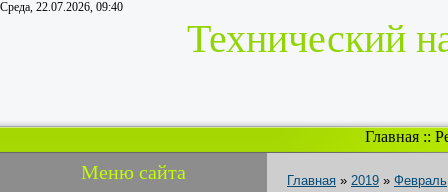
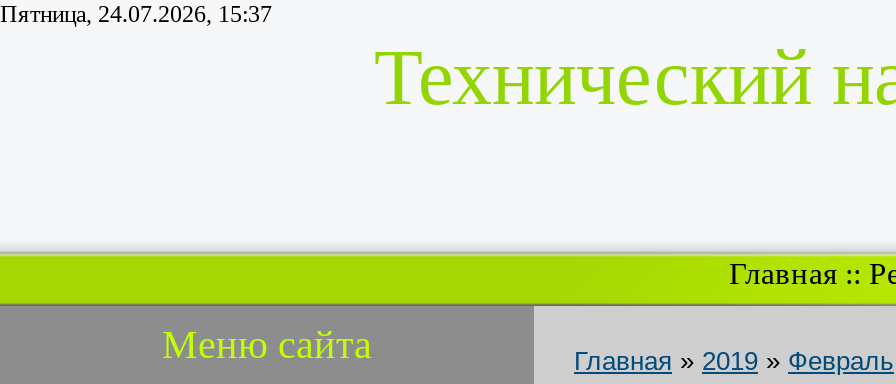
[0,0,123,14] Среда, 22.07.2026, 09:40 -> [0,0,272,28] Пятница, 24.07.2026, 15:37

